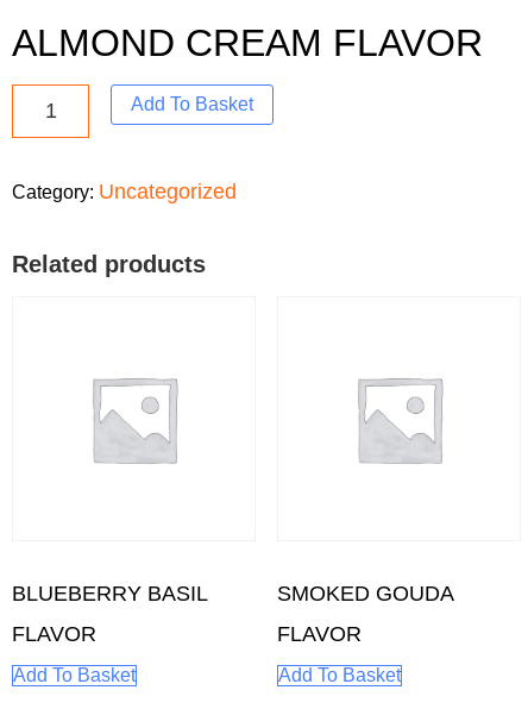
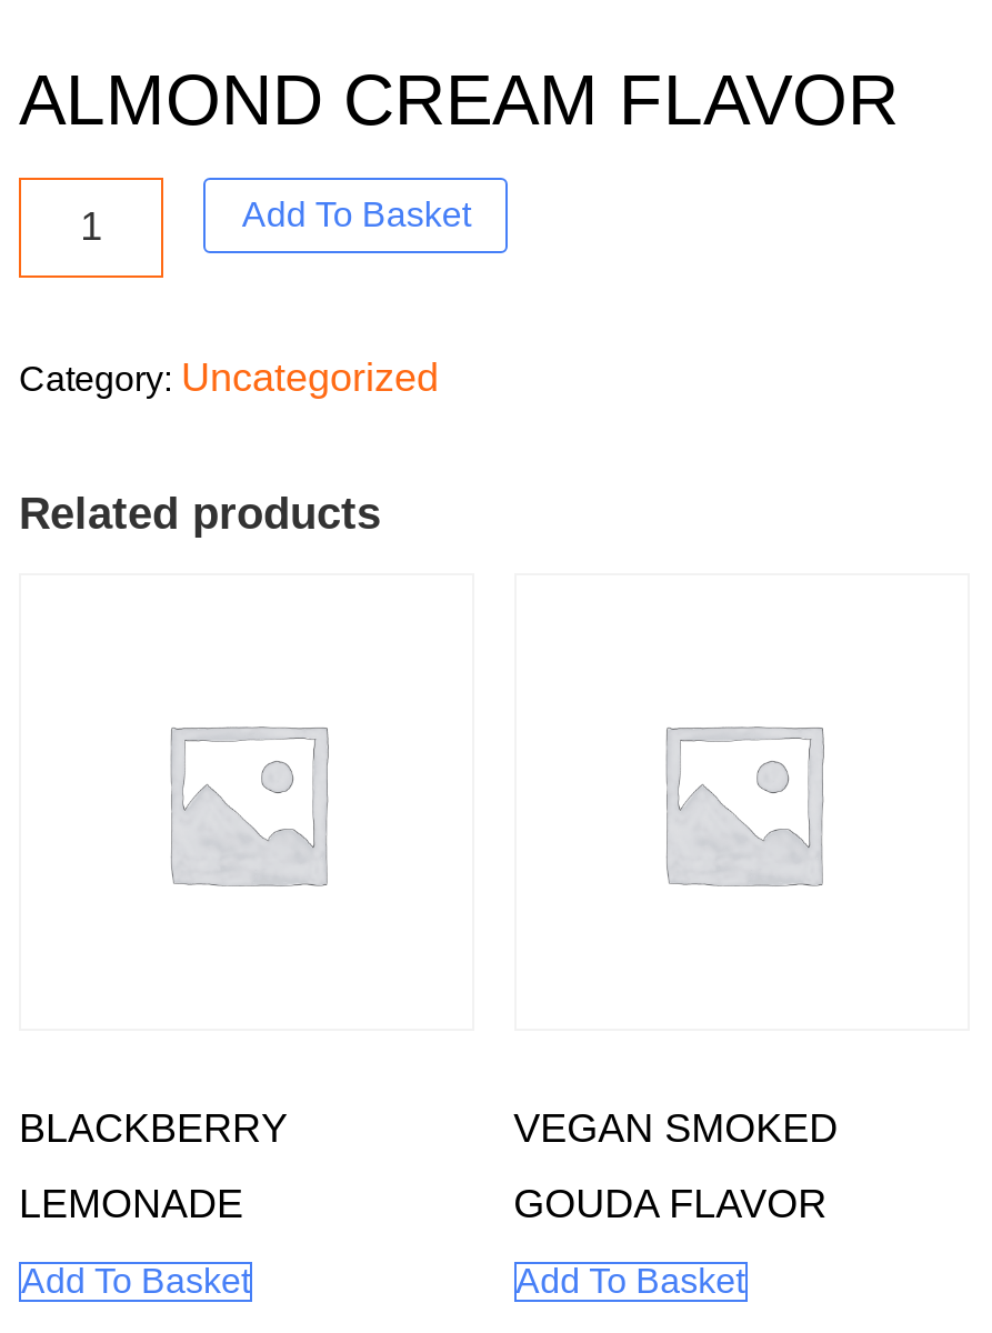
[12,582,207,605] BLUEBERRY BASIL -> [19,1106,288,1151] BLACKBERRY
[277,582,453,605] SMOKED GOUDA -> [513,1106,838,1151] VEGAN SMOKED
[12,622,96,646] FLAVOR -> [19,1182,243,1226] LEMONADE
[277,622,361,646] FLAVOR -> [513,1182,827,1226] GOUDA FLAVOR

